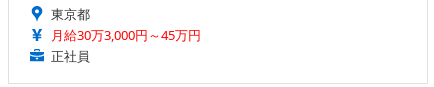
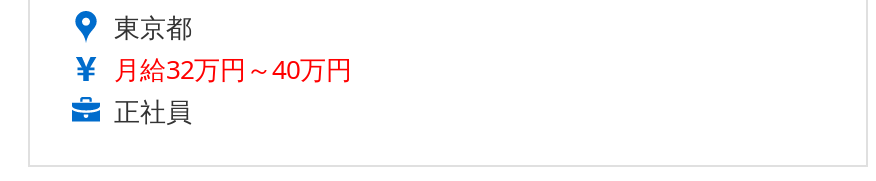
[51,26,201,44] 月給30万3,000円～45万円 -> [114,51,352,87] 月給32万円～40万円

